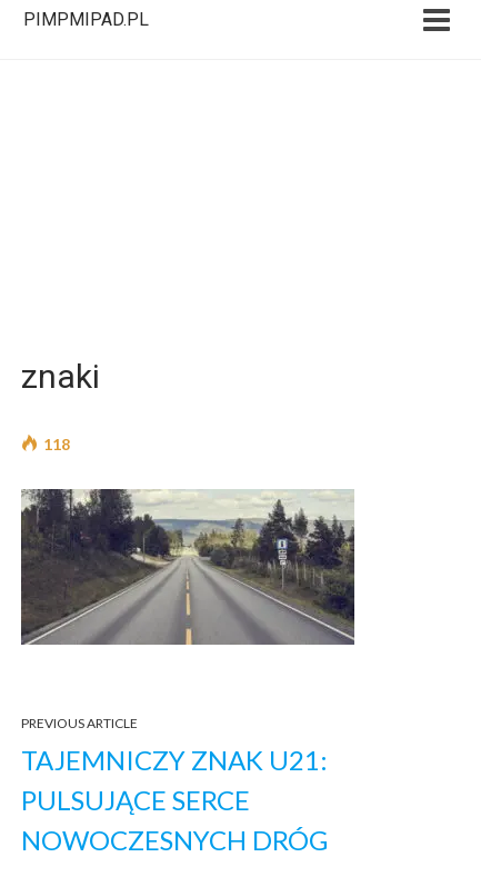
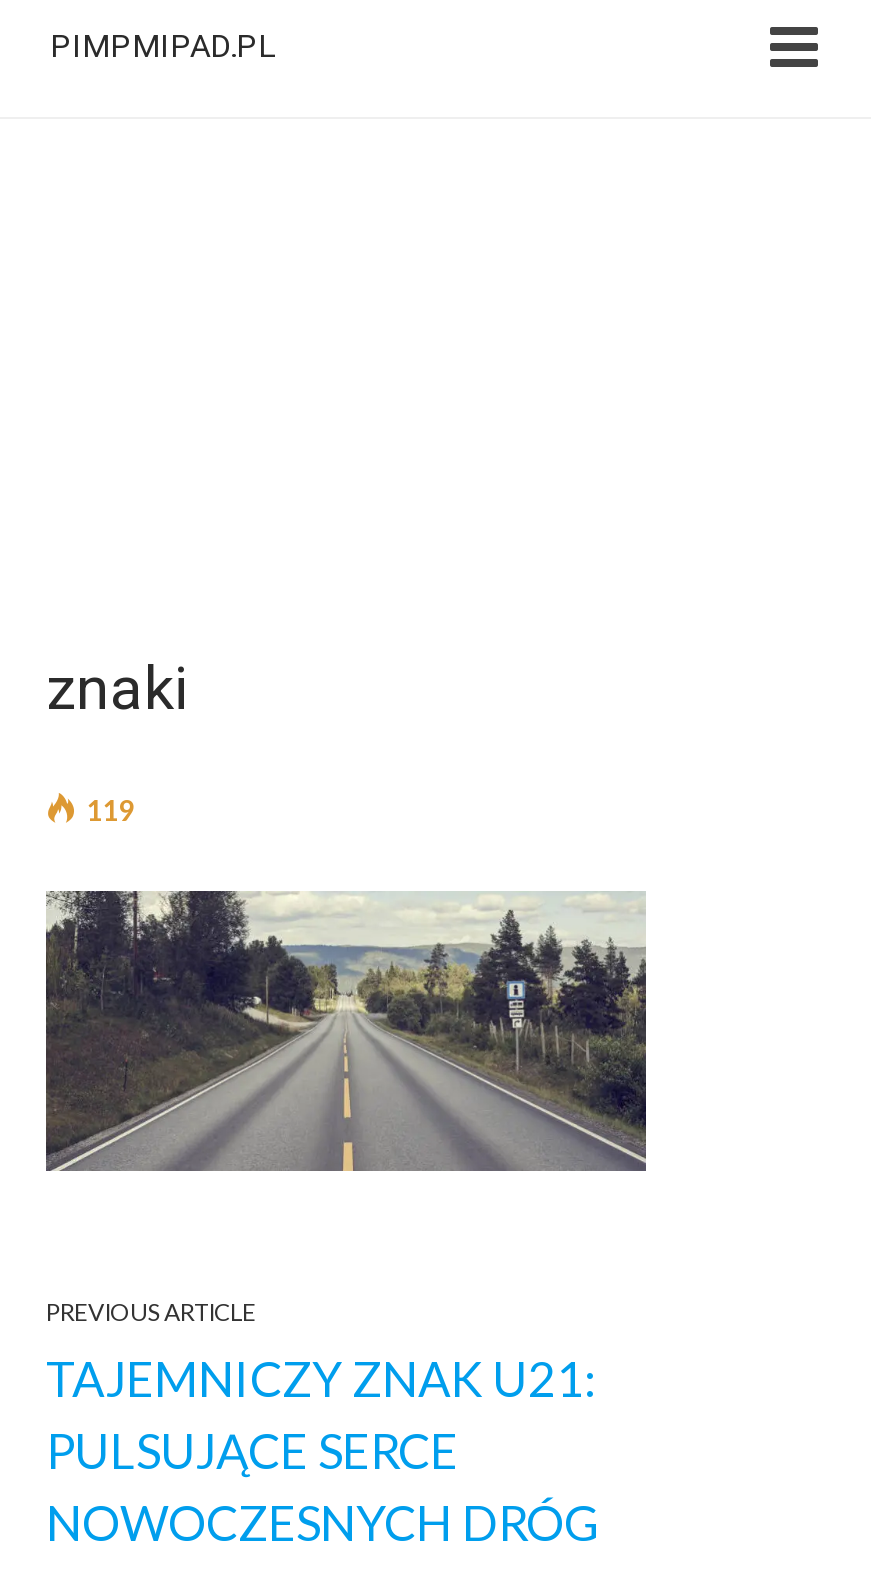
[40,435,70,454] 118 -> [80,793,134,827] 119

